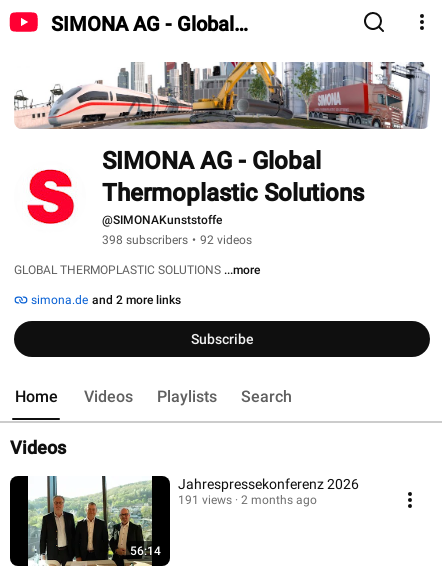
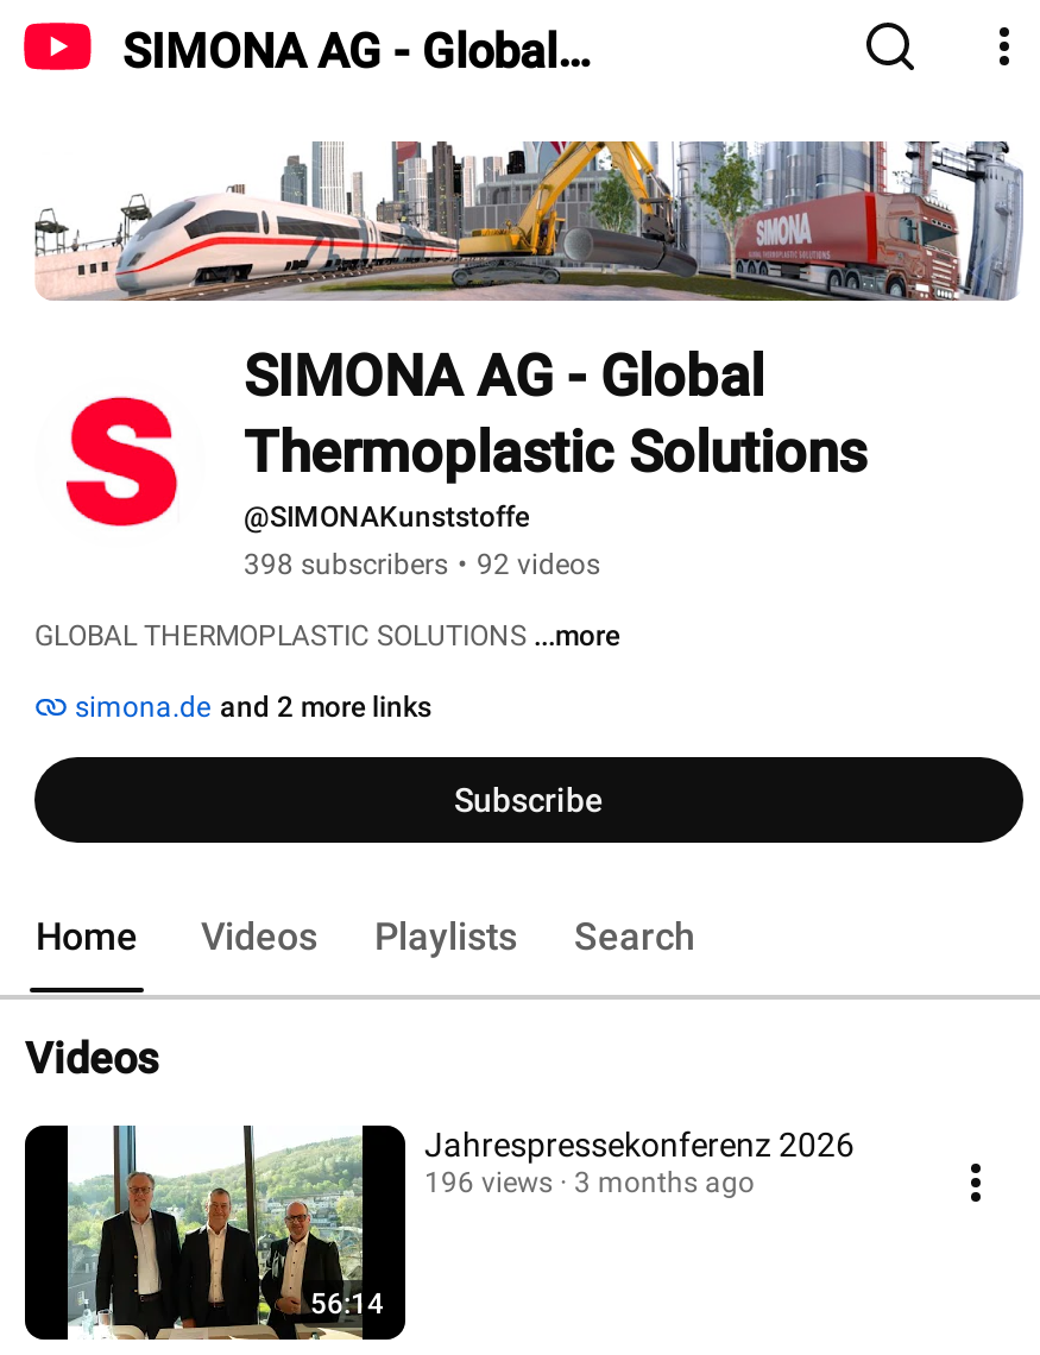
[178,493,232,507] 191 views -> [424,1166,553,1199] 196 views
[241,493,317,507] 2 months ago -> [574,1166,755,1199] 3 months ago

